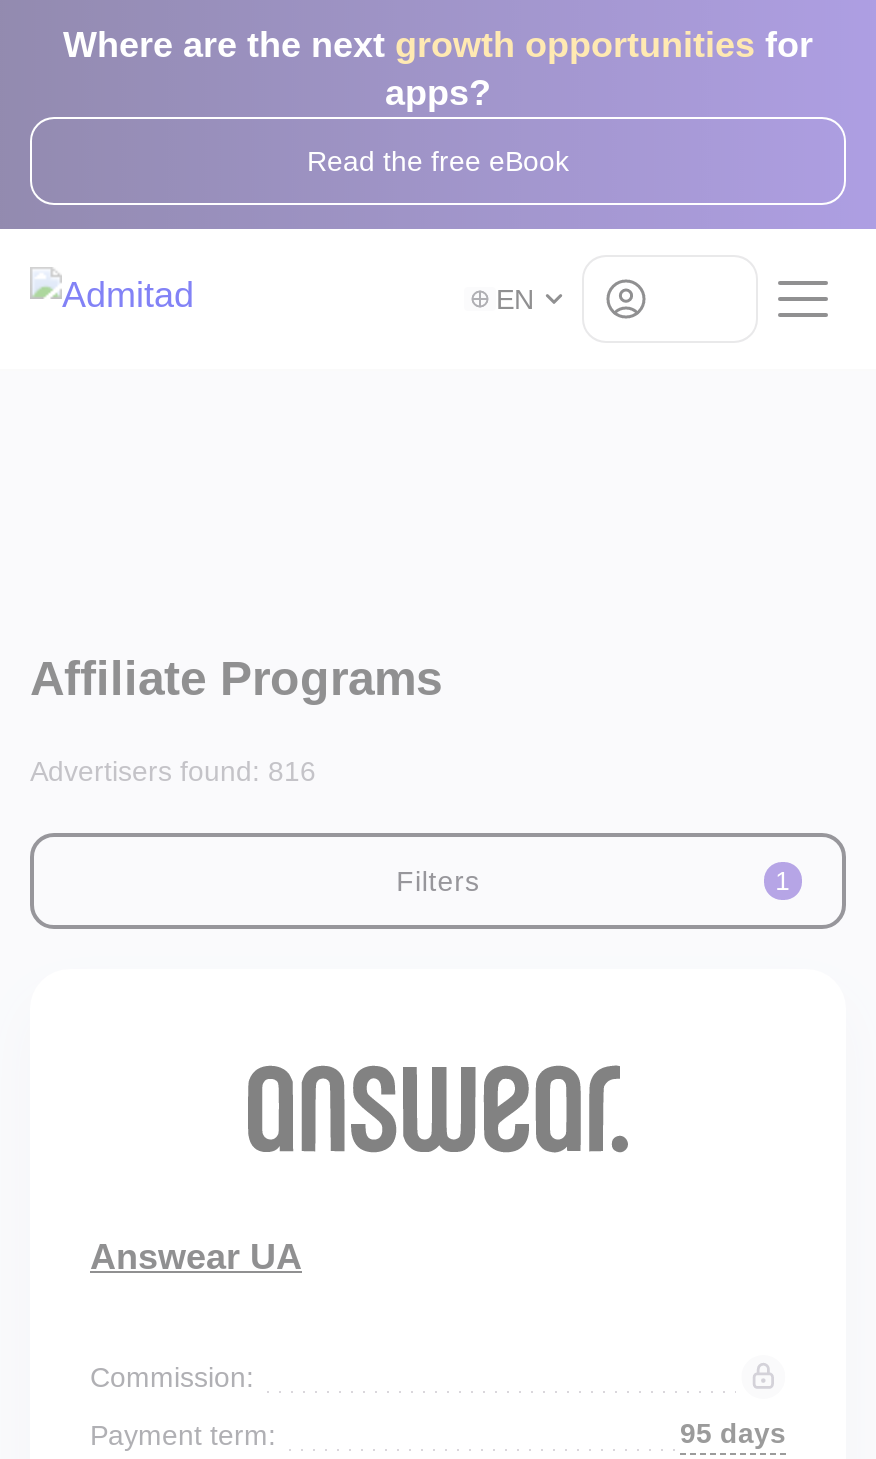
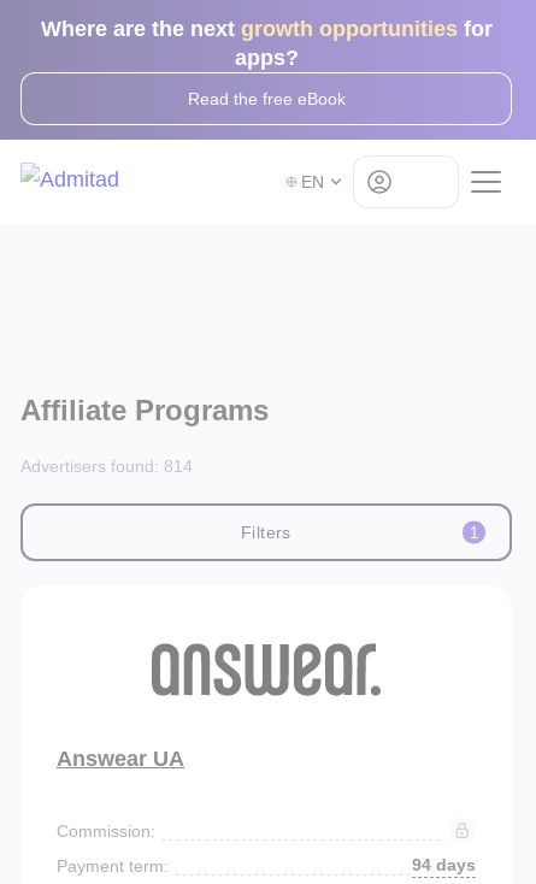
[30,755,316,787] Advertisers found: 816 -> [20,456,193,476] Advertisers found: 814
[680,1417,786,1449] 95 days -> [412,855,476,874] 94 days

